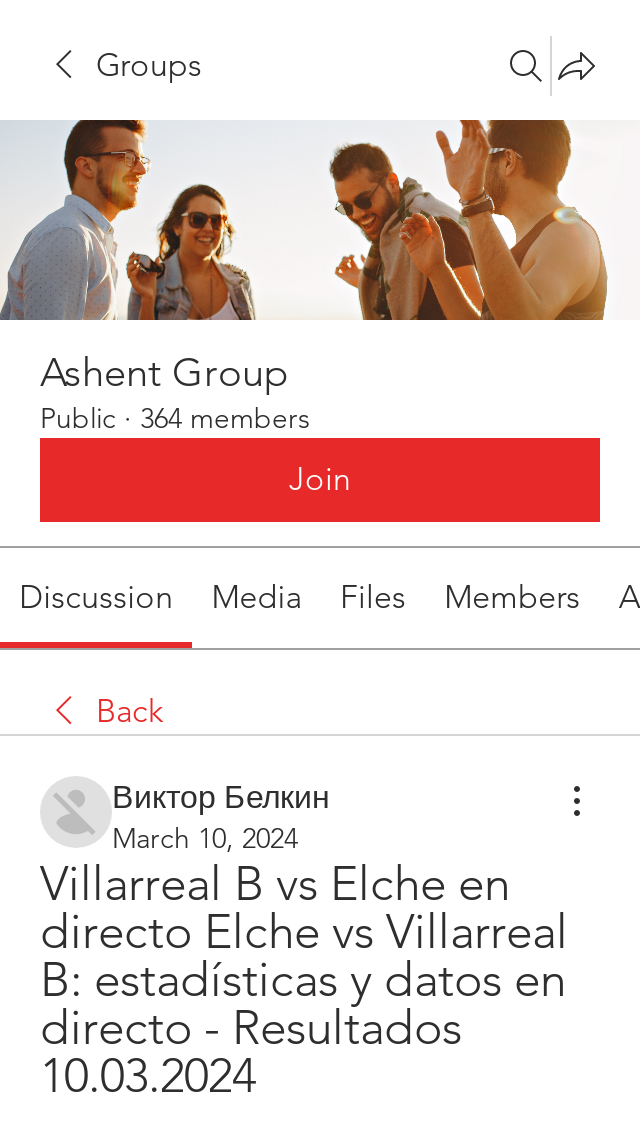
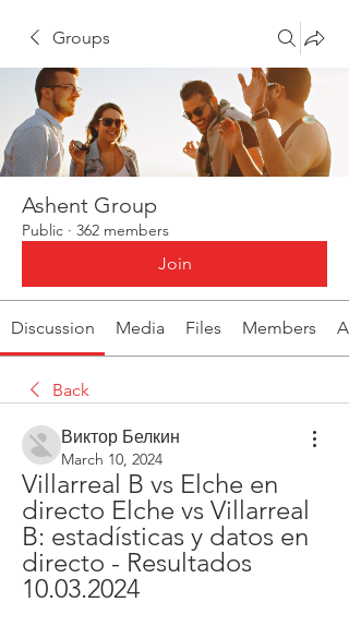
[40,400,310,436] Public · 364 members -> [22,220,169,240] Public · 362 members

